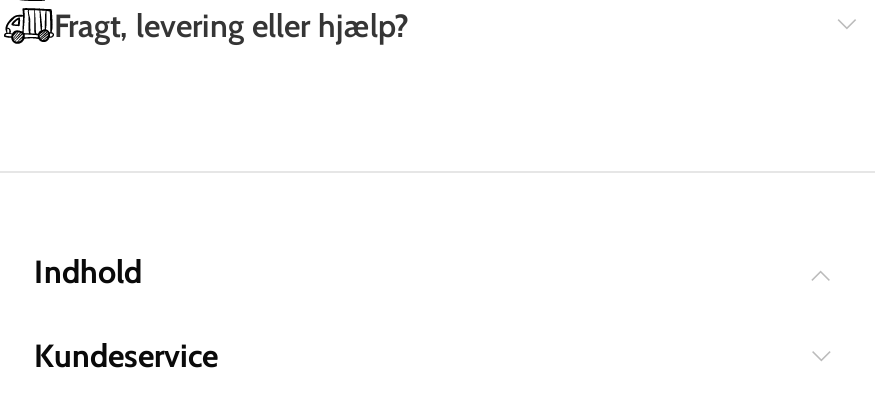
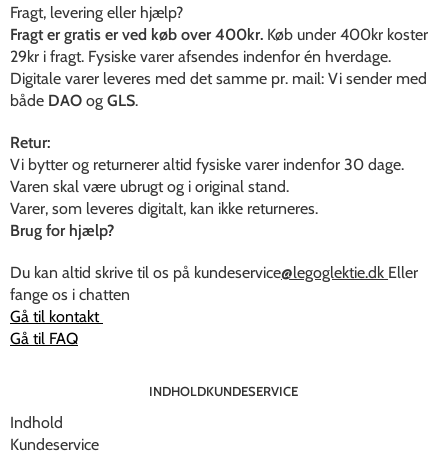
none -> [10,25,428,398] Fragt er gratis er ved køb over 400kr. Køb under 400kr koster | 29kr i fragt. Fysiske varer afsendes indenfor én hverdage. | Digitale varer leveres med det samme pr. mail: Vi sender med | både DAO og GLS. | Retur: | Vi bytter og returnerer altid fysiske varer indenfor 30 dage. | Varen skal være ubrugt og i original stand. | Varer, som leveres digitalt, kan ikke returneres. | Brug for hjælp? | Du kan altid skrive til os på kundeservice@legoglektie.dk Eller | fange os i chatten | Gå til kontakt | Gå til FAQ | INDHOLDKUNDESERVICE
moved [34,253,142,291] -> [10,413,63,432]: Indhold

